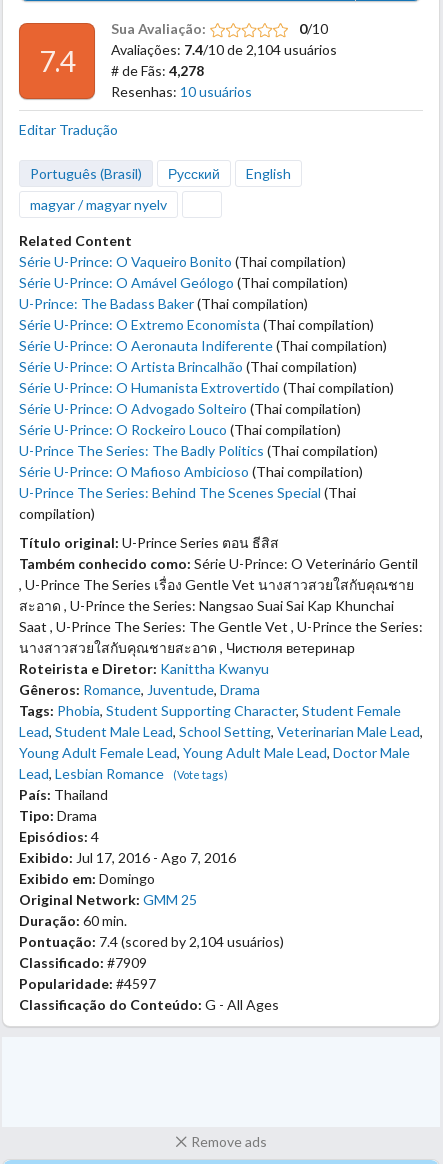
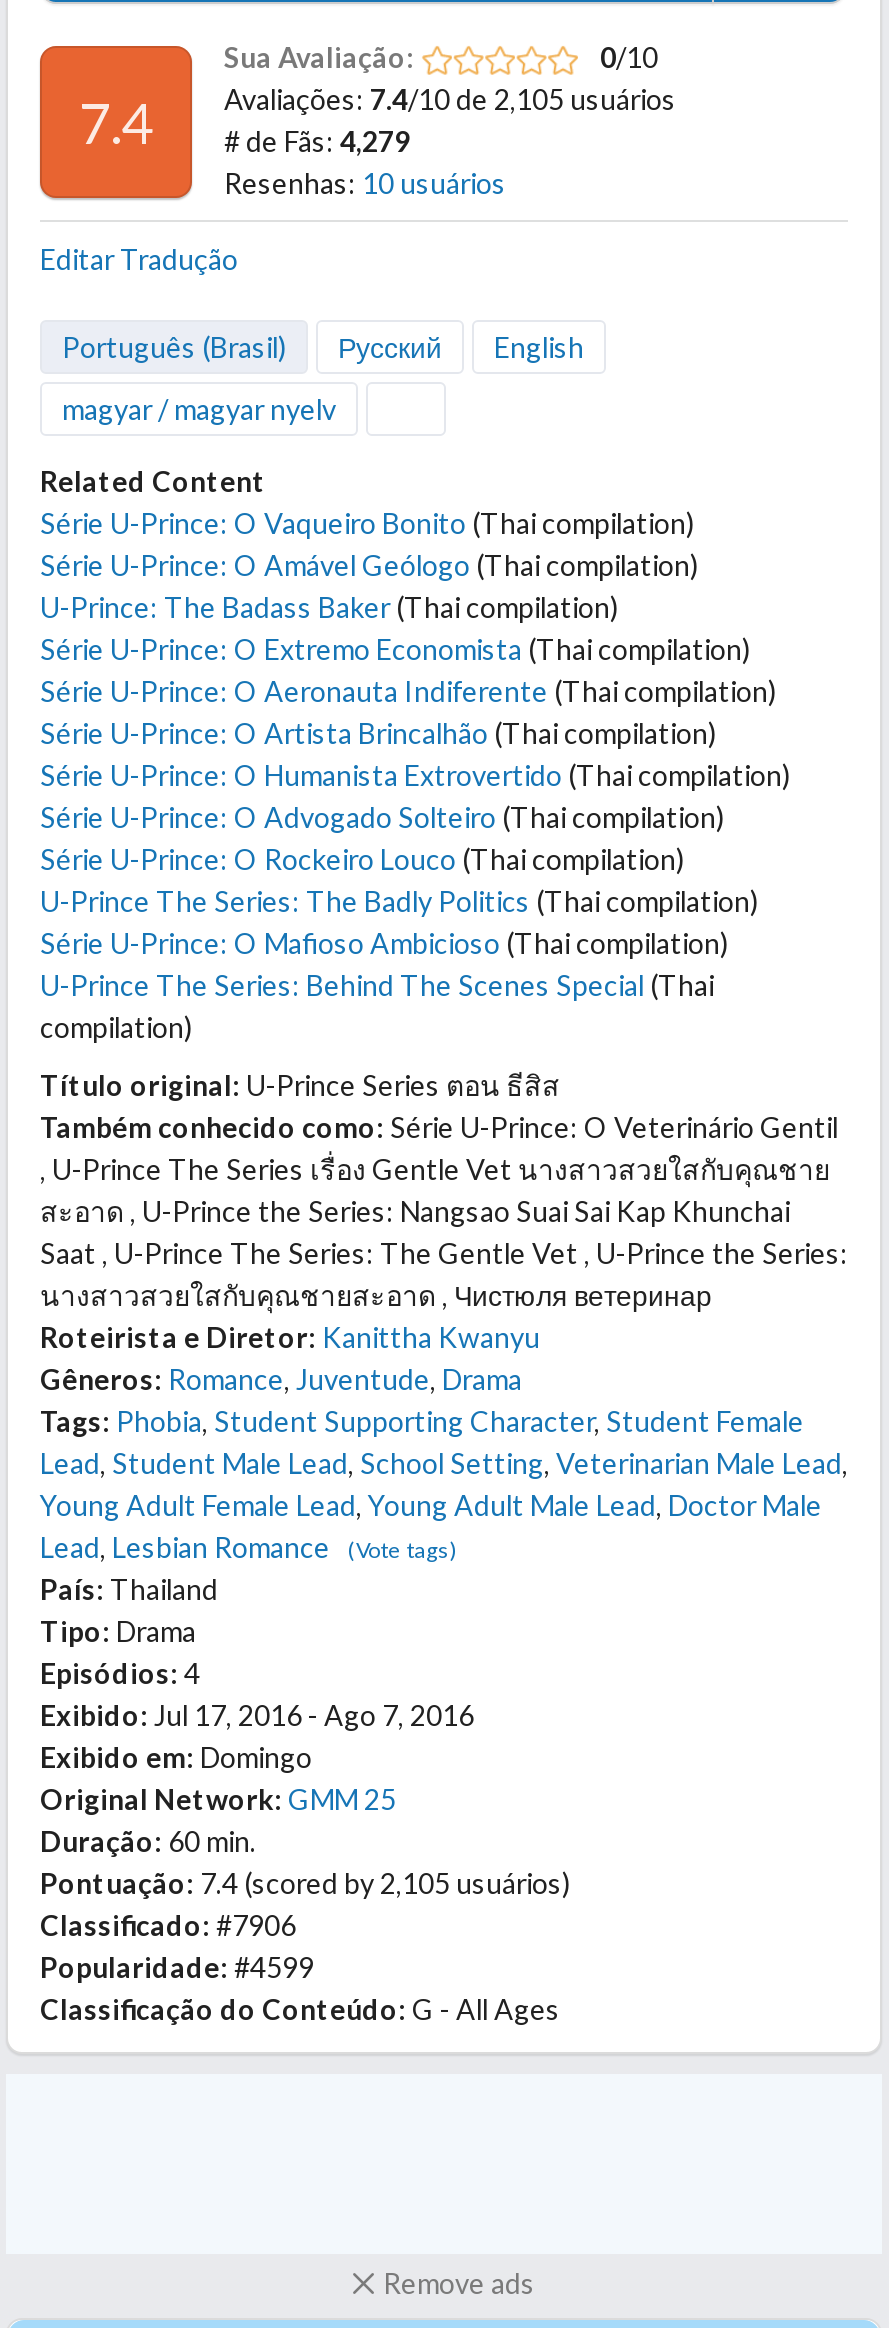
[111,41,340,58] Avaliações: 7.4/10 de 2,104 usuários -> [224,81,682,115] Avaliações: 7.4/10 de 2,105 usuários
[111,62,204,79] # de Fãs: 4,278 -> [224,123,410,157] # de Fãs: 4,279
[19,933,284,950] Pontuação: 7.4 (scored by 2,104 usuários) -> [40,1865,570,1899] Pontuação: 7.4 (scored by 2,105 usuários)
[19,954,147,971] Classificado: #7909 -> [40,1907,296,1941] Classificado: #7906
[19,975,156,992] Popularidade: #4597 -> [40,1949,314,1983] Popularidade: #4599

